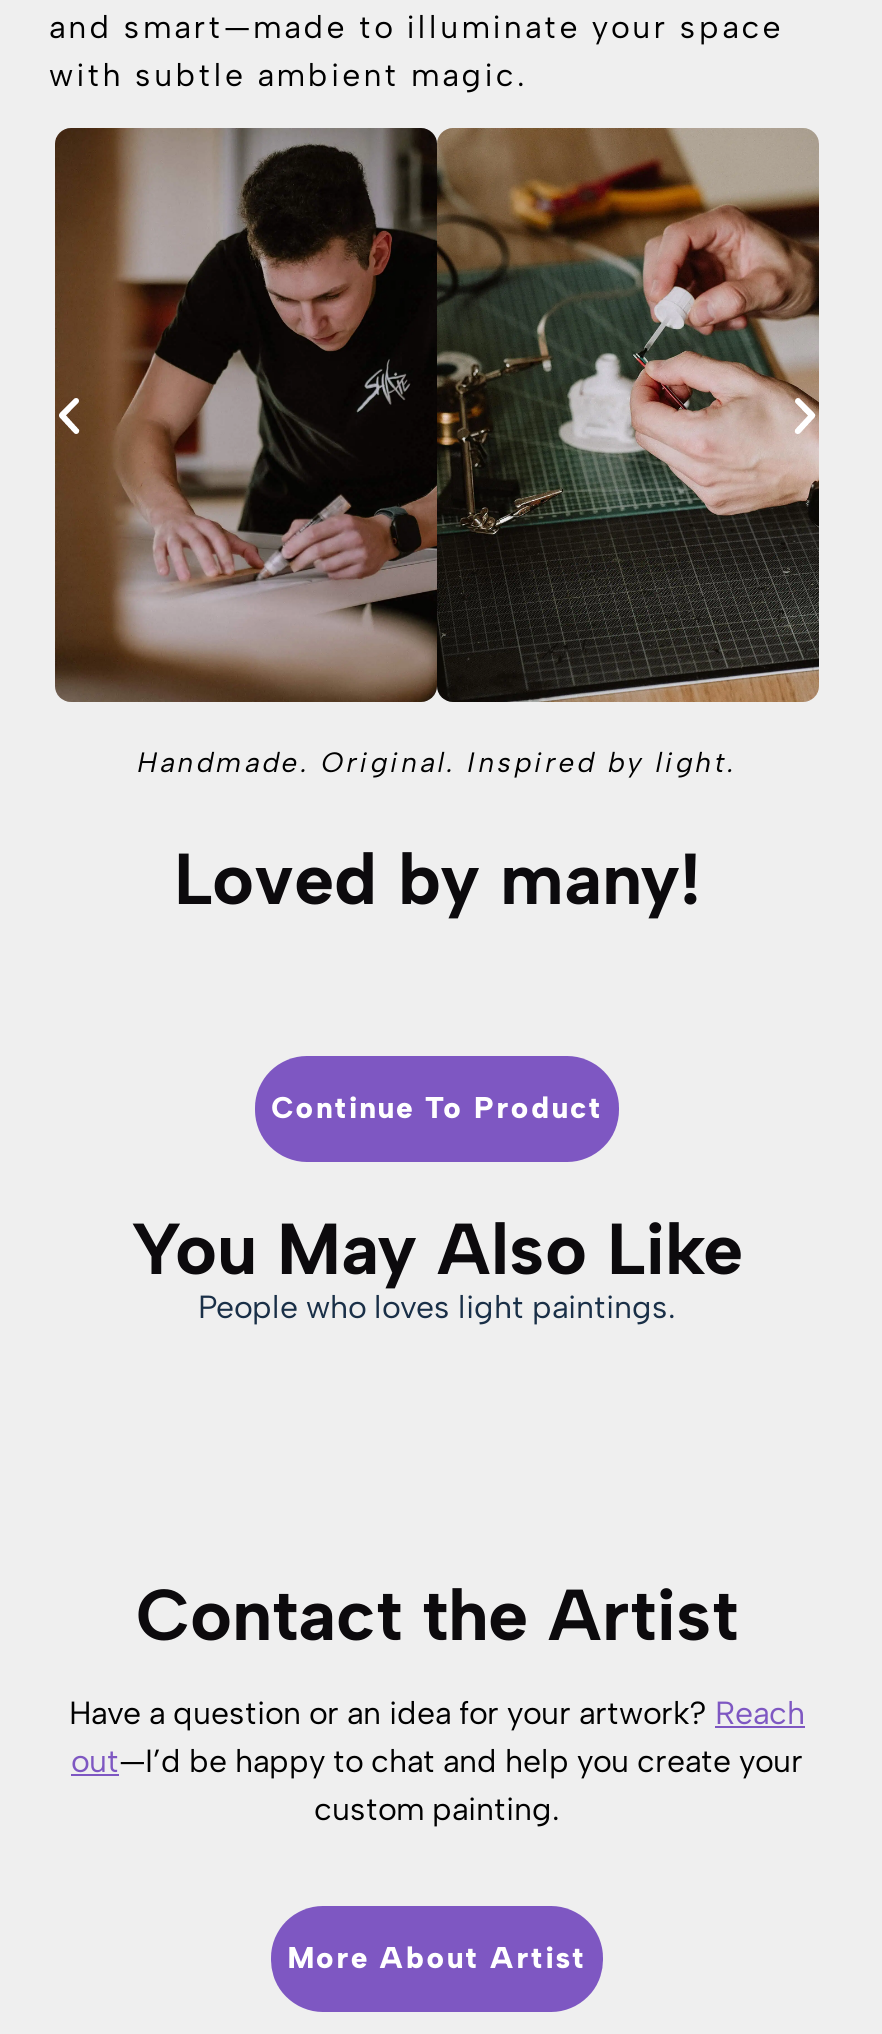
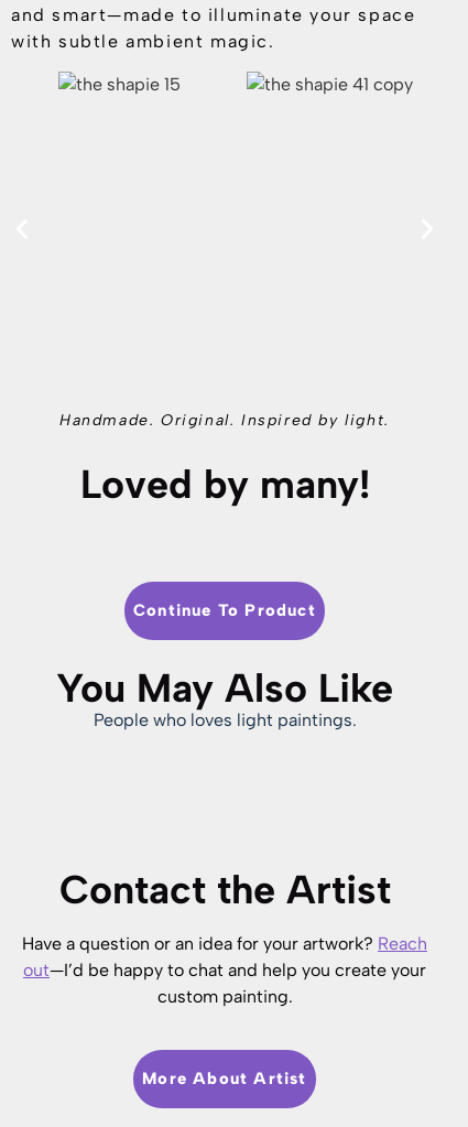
[53,126,821,704] [image] -> none

